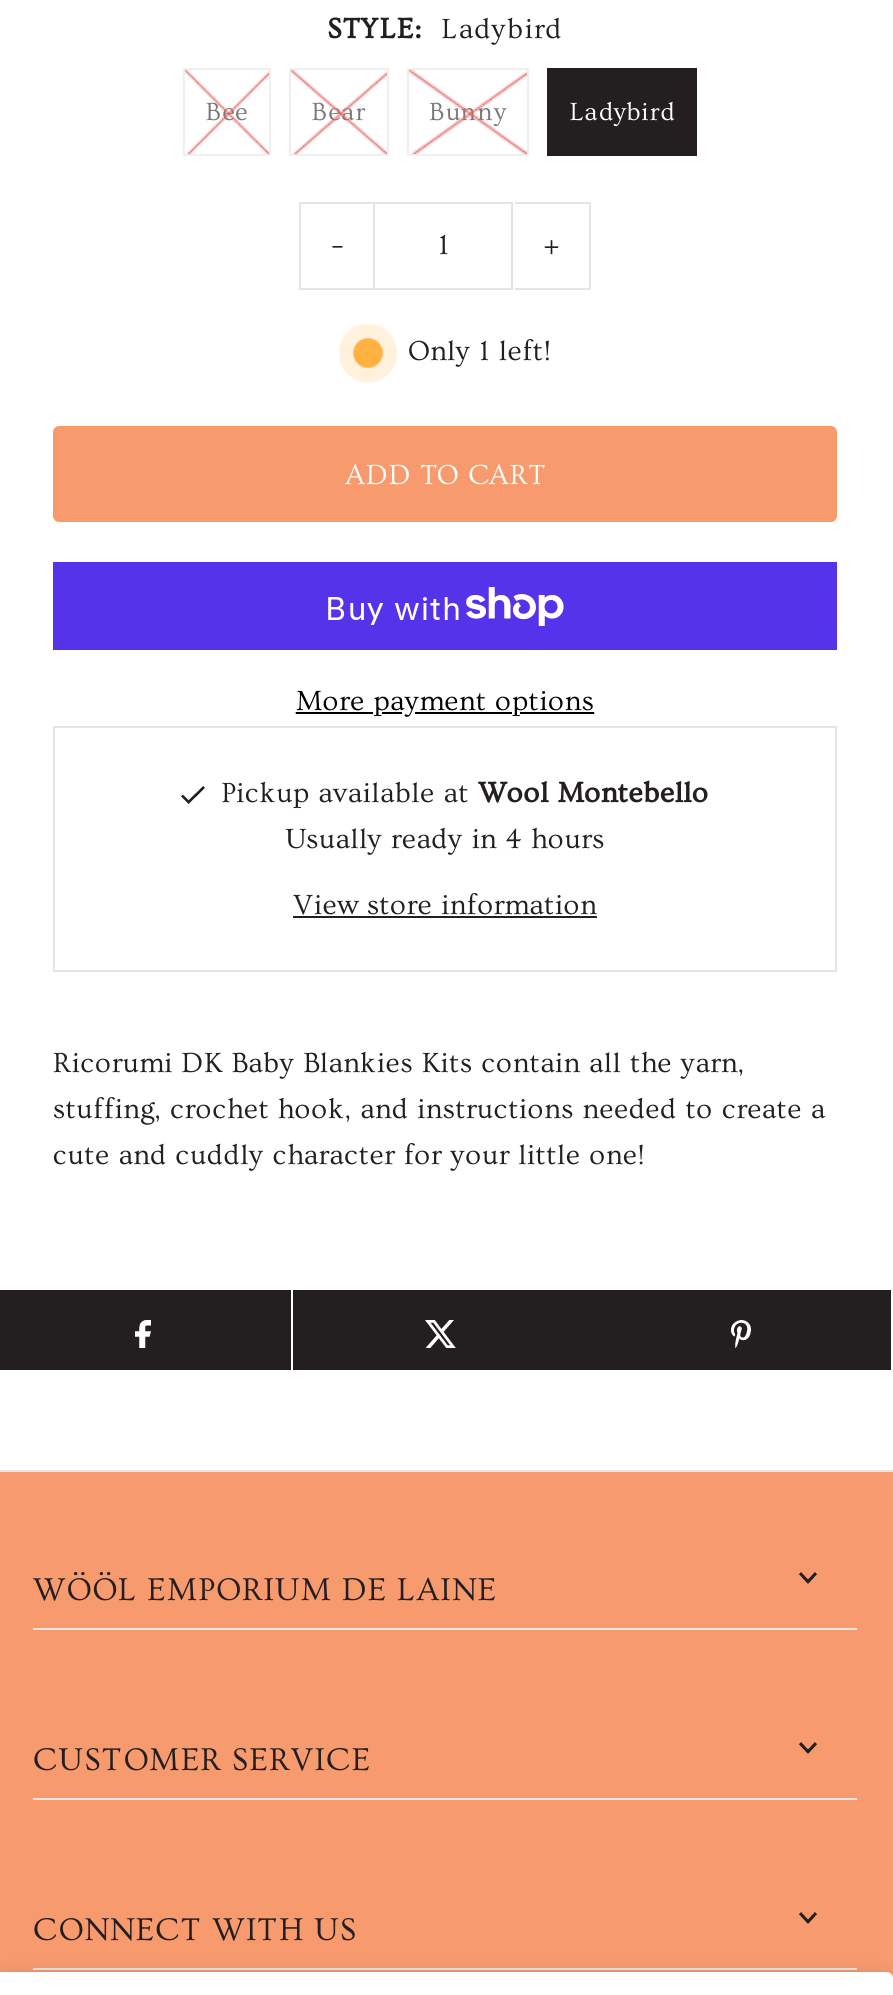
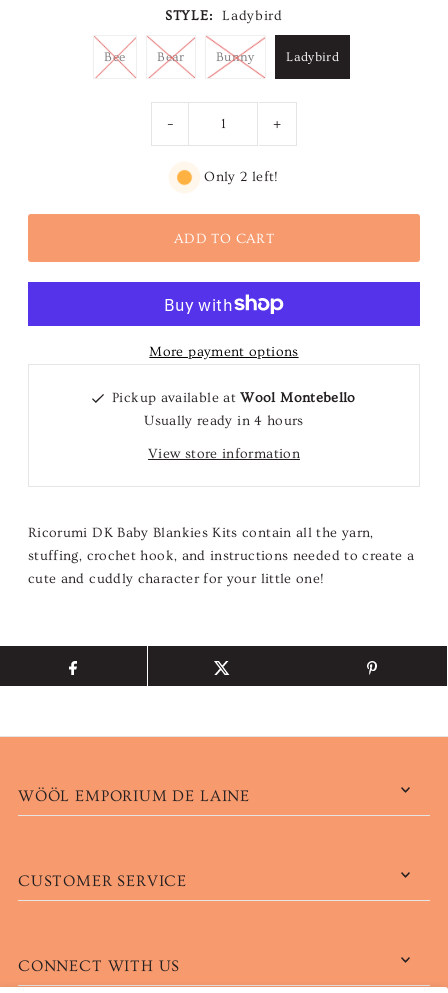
[408,336,552,368] Only 1 left! -> [204,169,279,185] Only 2 left!

